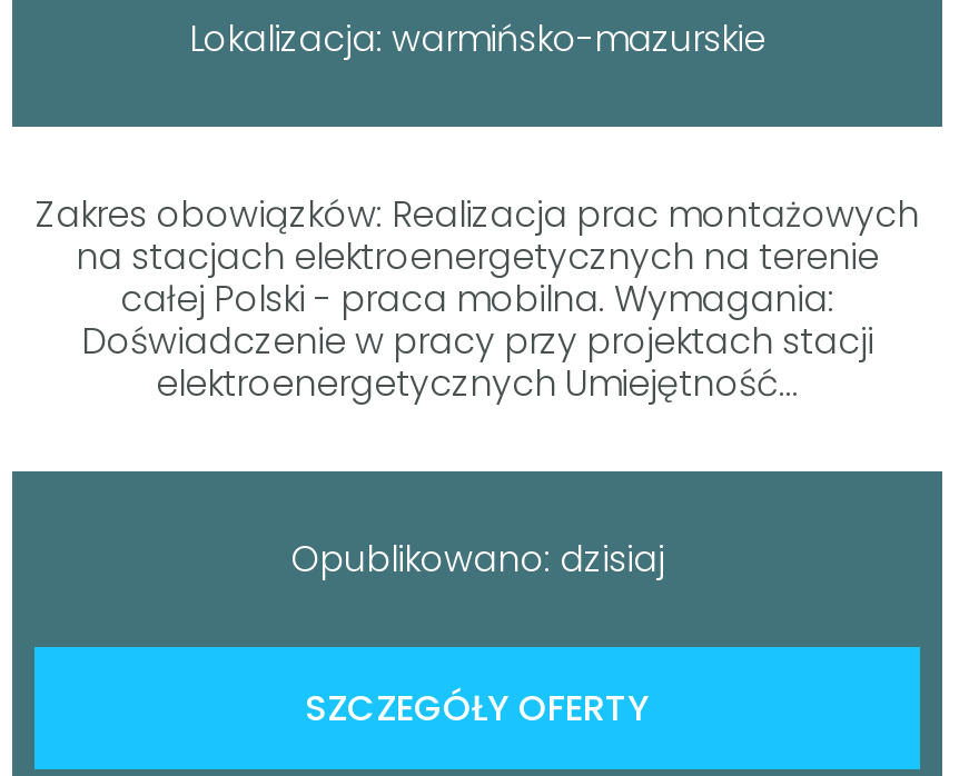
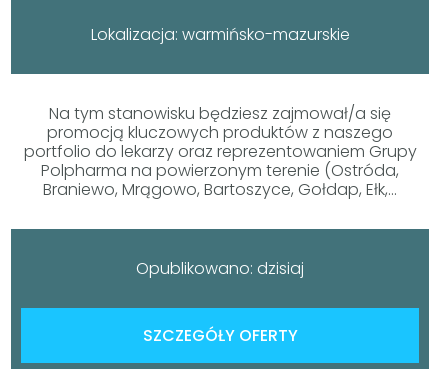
[36,188,919,408] Zakres obowiązków: Realizacja prac montażowych | na stacjach elektroenergetycznych na terenie | całej Polski - praca mobilna. Wymagania: | Doświadczenie w pracy przy projektach stacji | elektroenergetycznych Umiejętność... -> [23,102,416,201] Na tym stanowisku będziesz zajmował/a się | promocją kluczowych produktów z naszego | portfolio do lekarzy oraz reprezentowaniem Grupy | Polpharma na powierzonym terenie (Ostróda, | Braniewo, Mrągowo, Bartoszyce, Gołdap, Ełk,...

